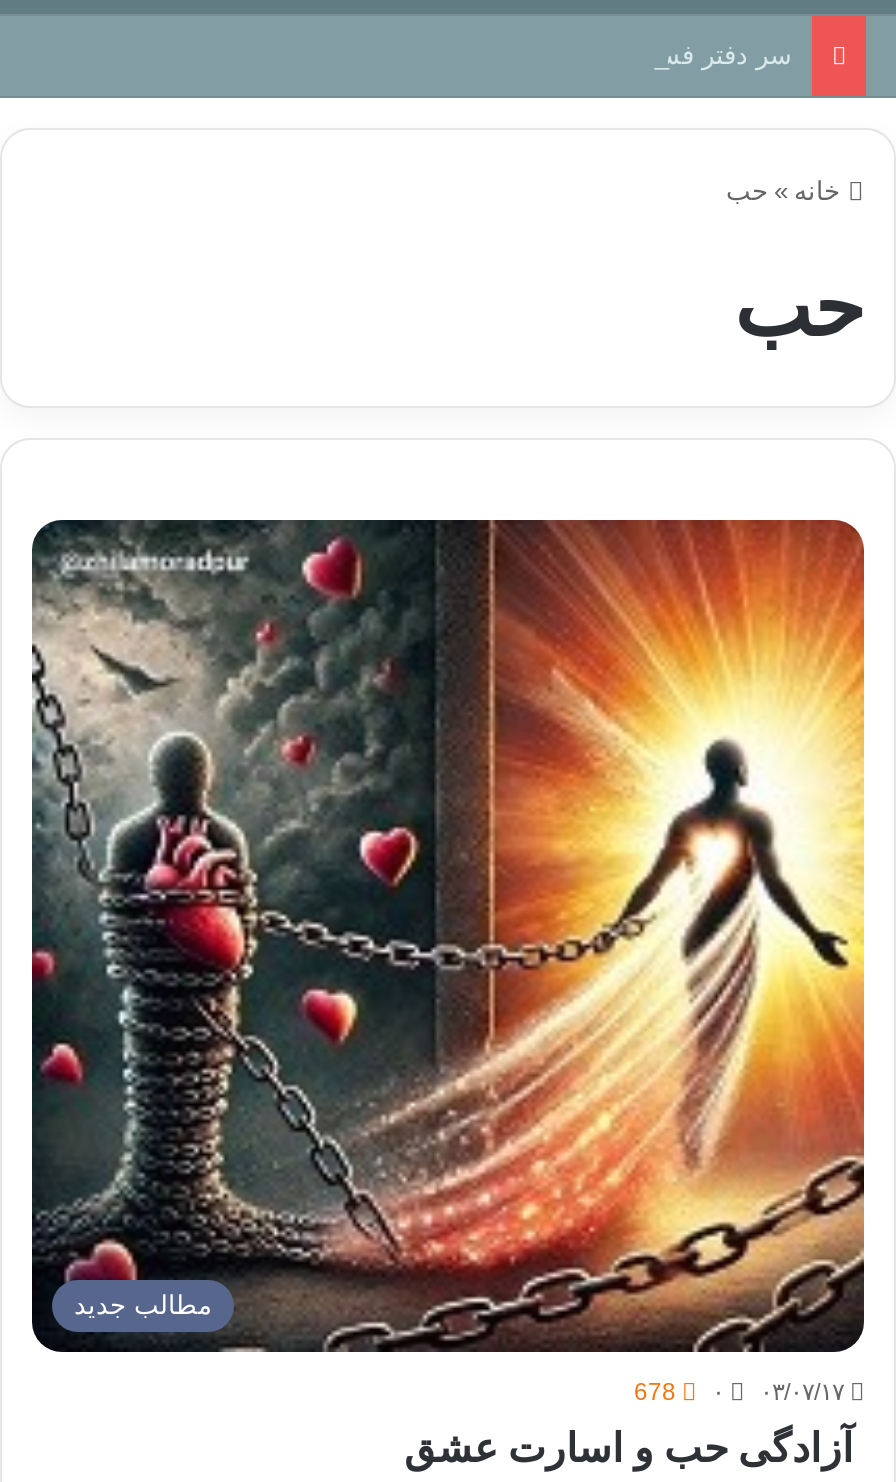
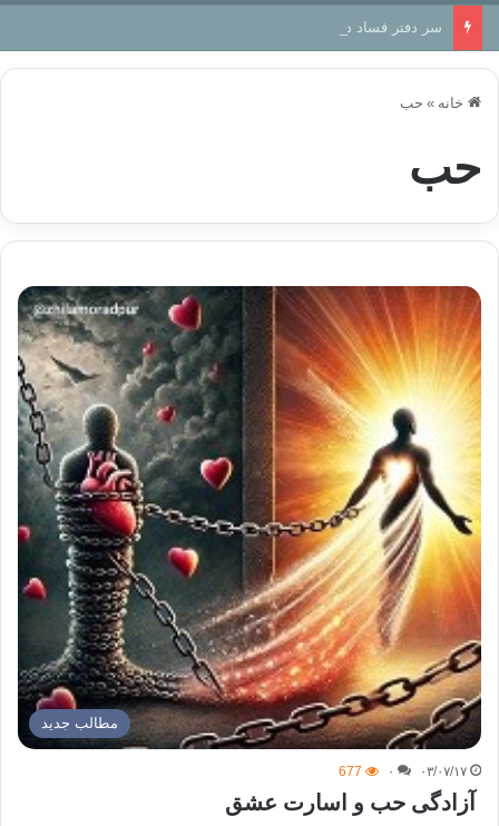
[634,1378,676,1406] 678 -> [339,764,362,779] 677

